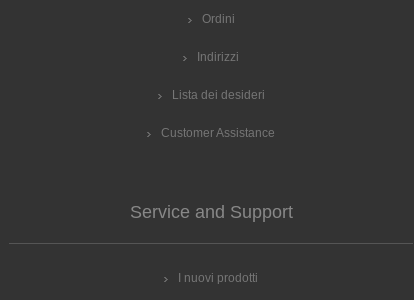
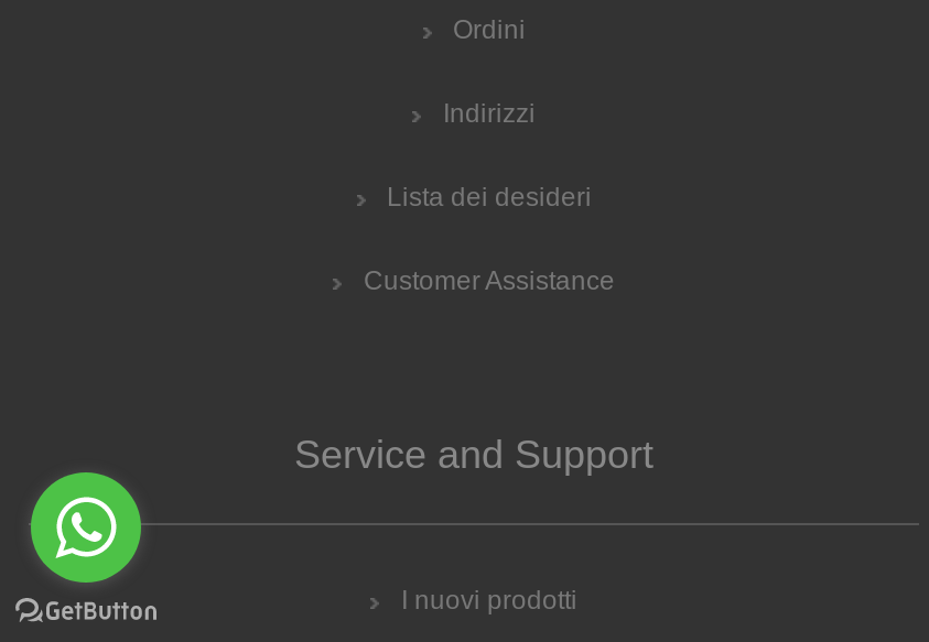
none -> [13,470,159,624] [image]

